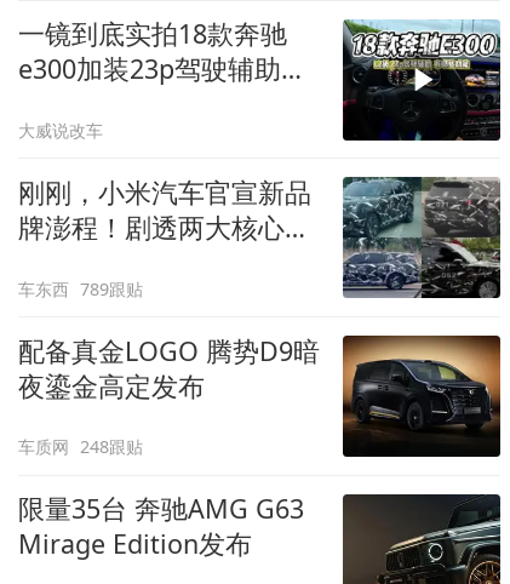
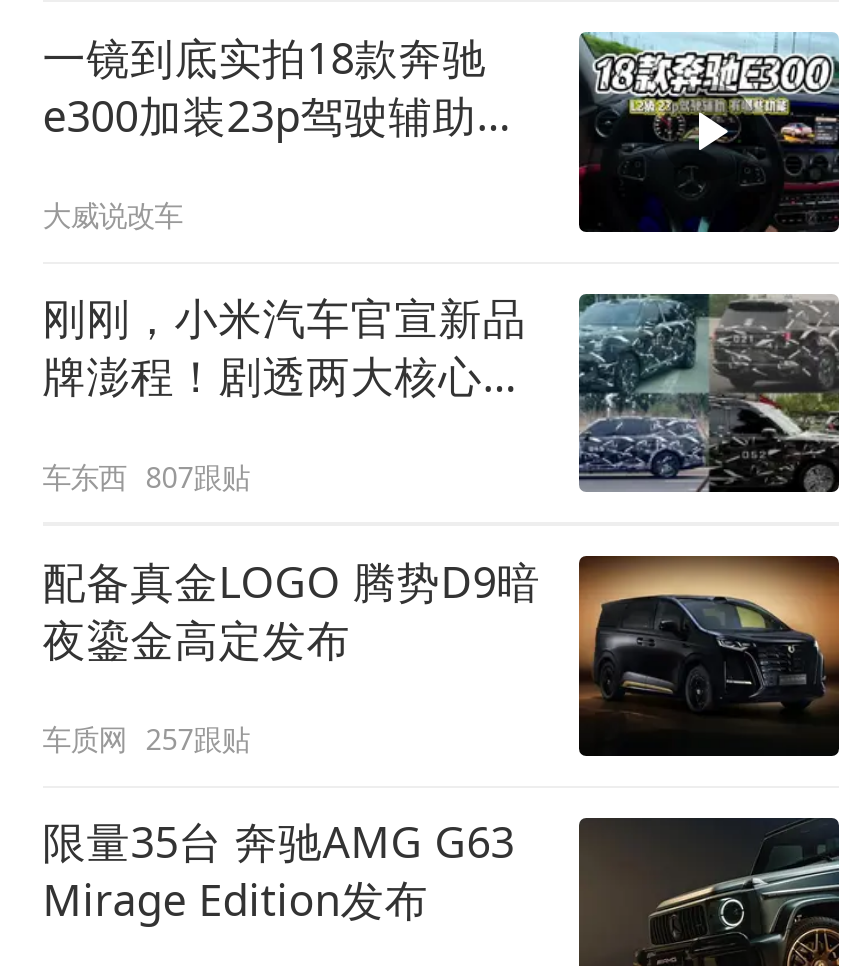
[18,277,143,300] 车东西 789跟贴 -> [42,457,250,495] 车东西 807跟贴
[18,435,143,458] 车质网 248跟贴 -> [42,720,250,758] 车质网 257跟贴

